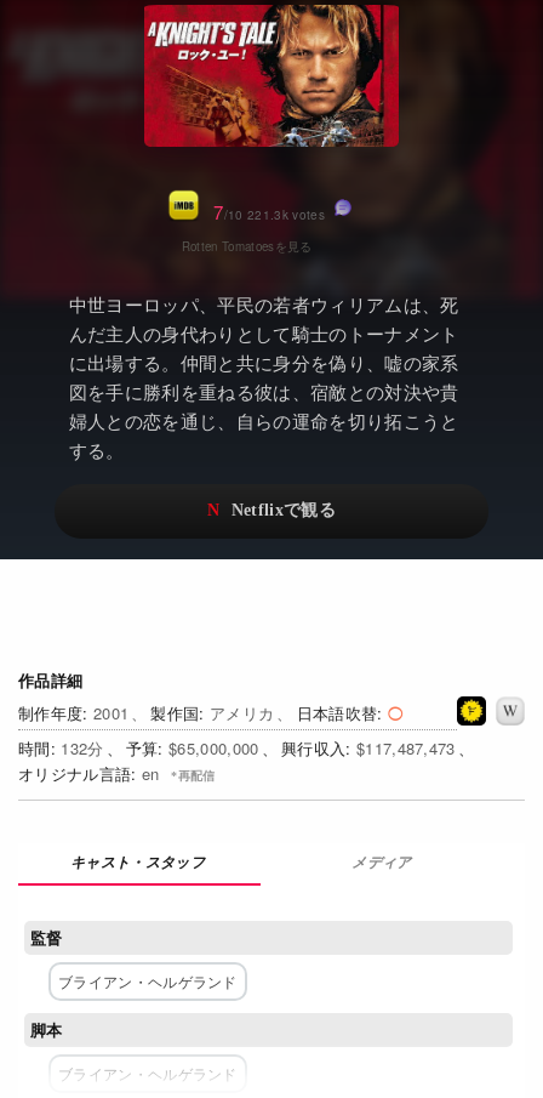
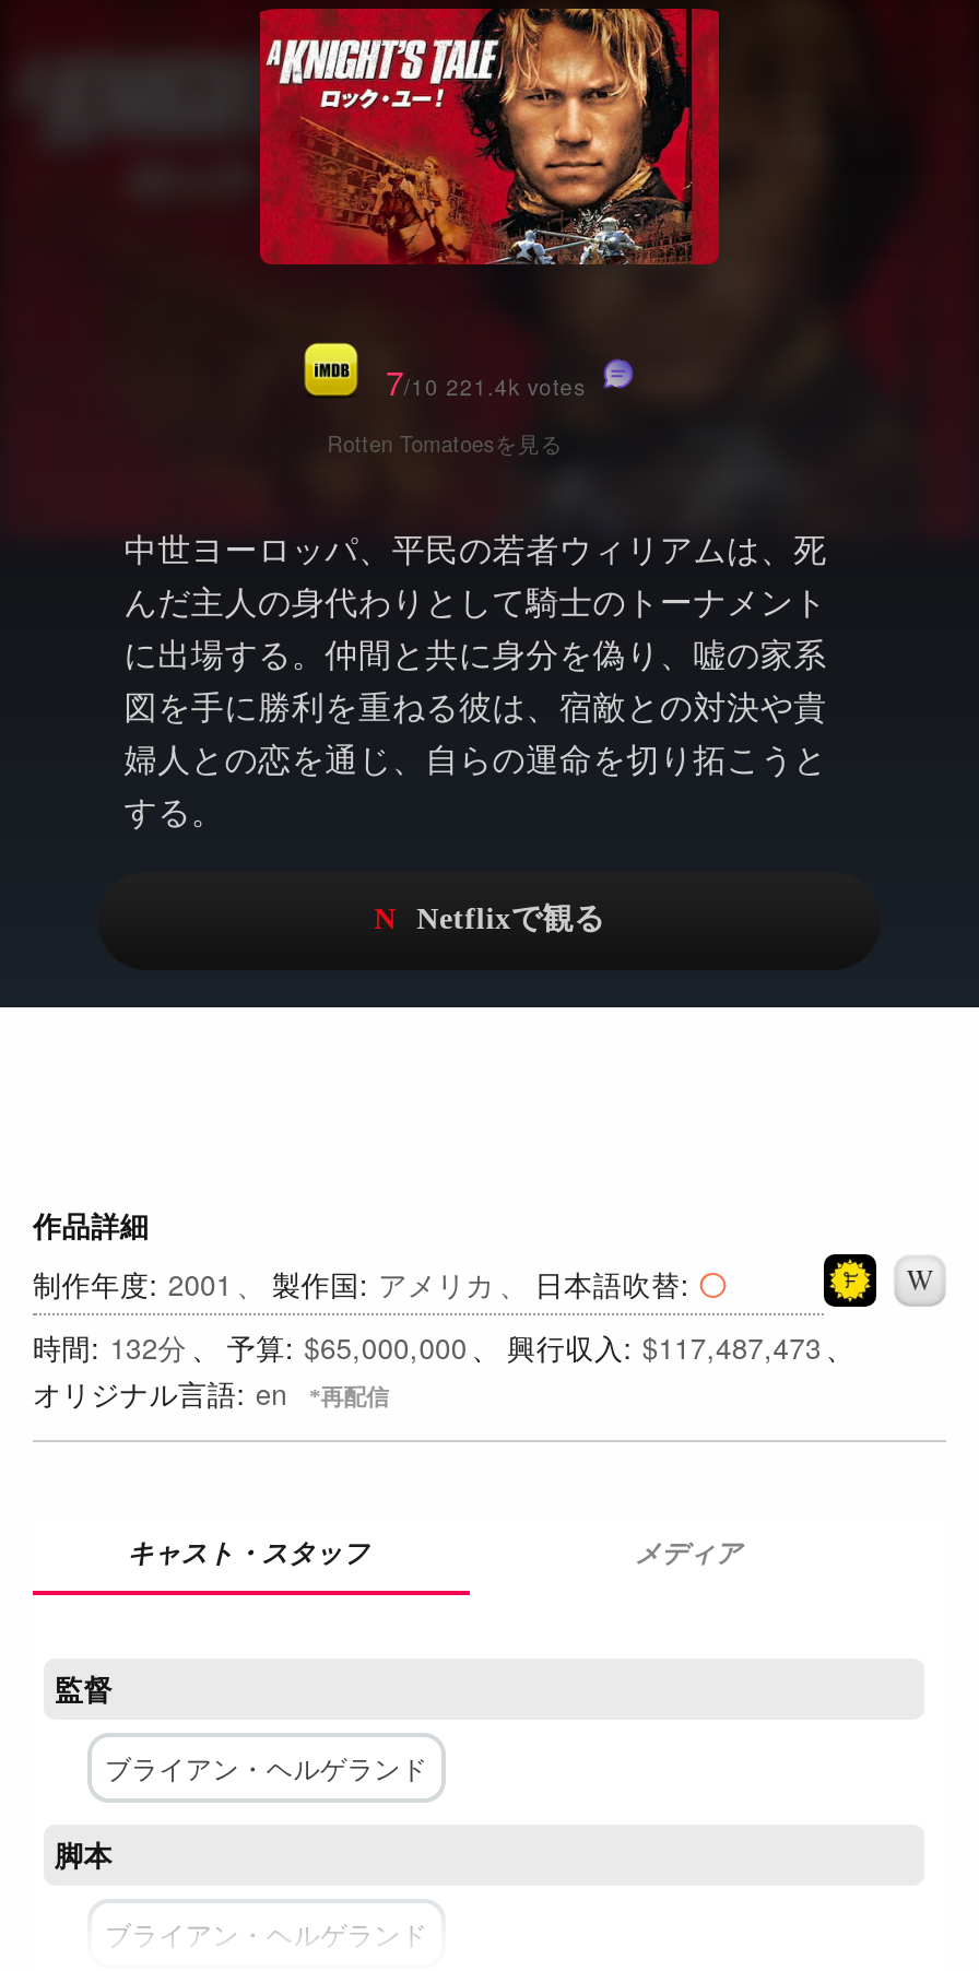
[214,199,325,224] 7/10 221.3k votes -> [386,358,585,404] 7/10 221.4k votes

